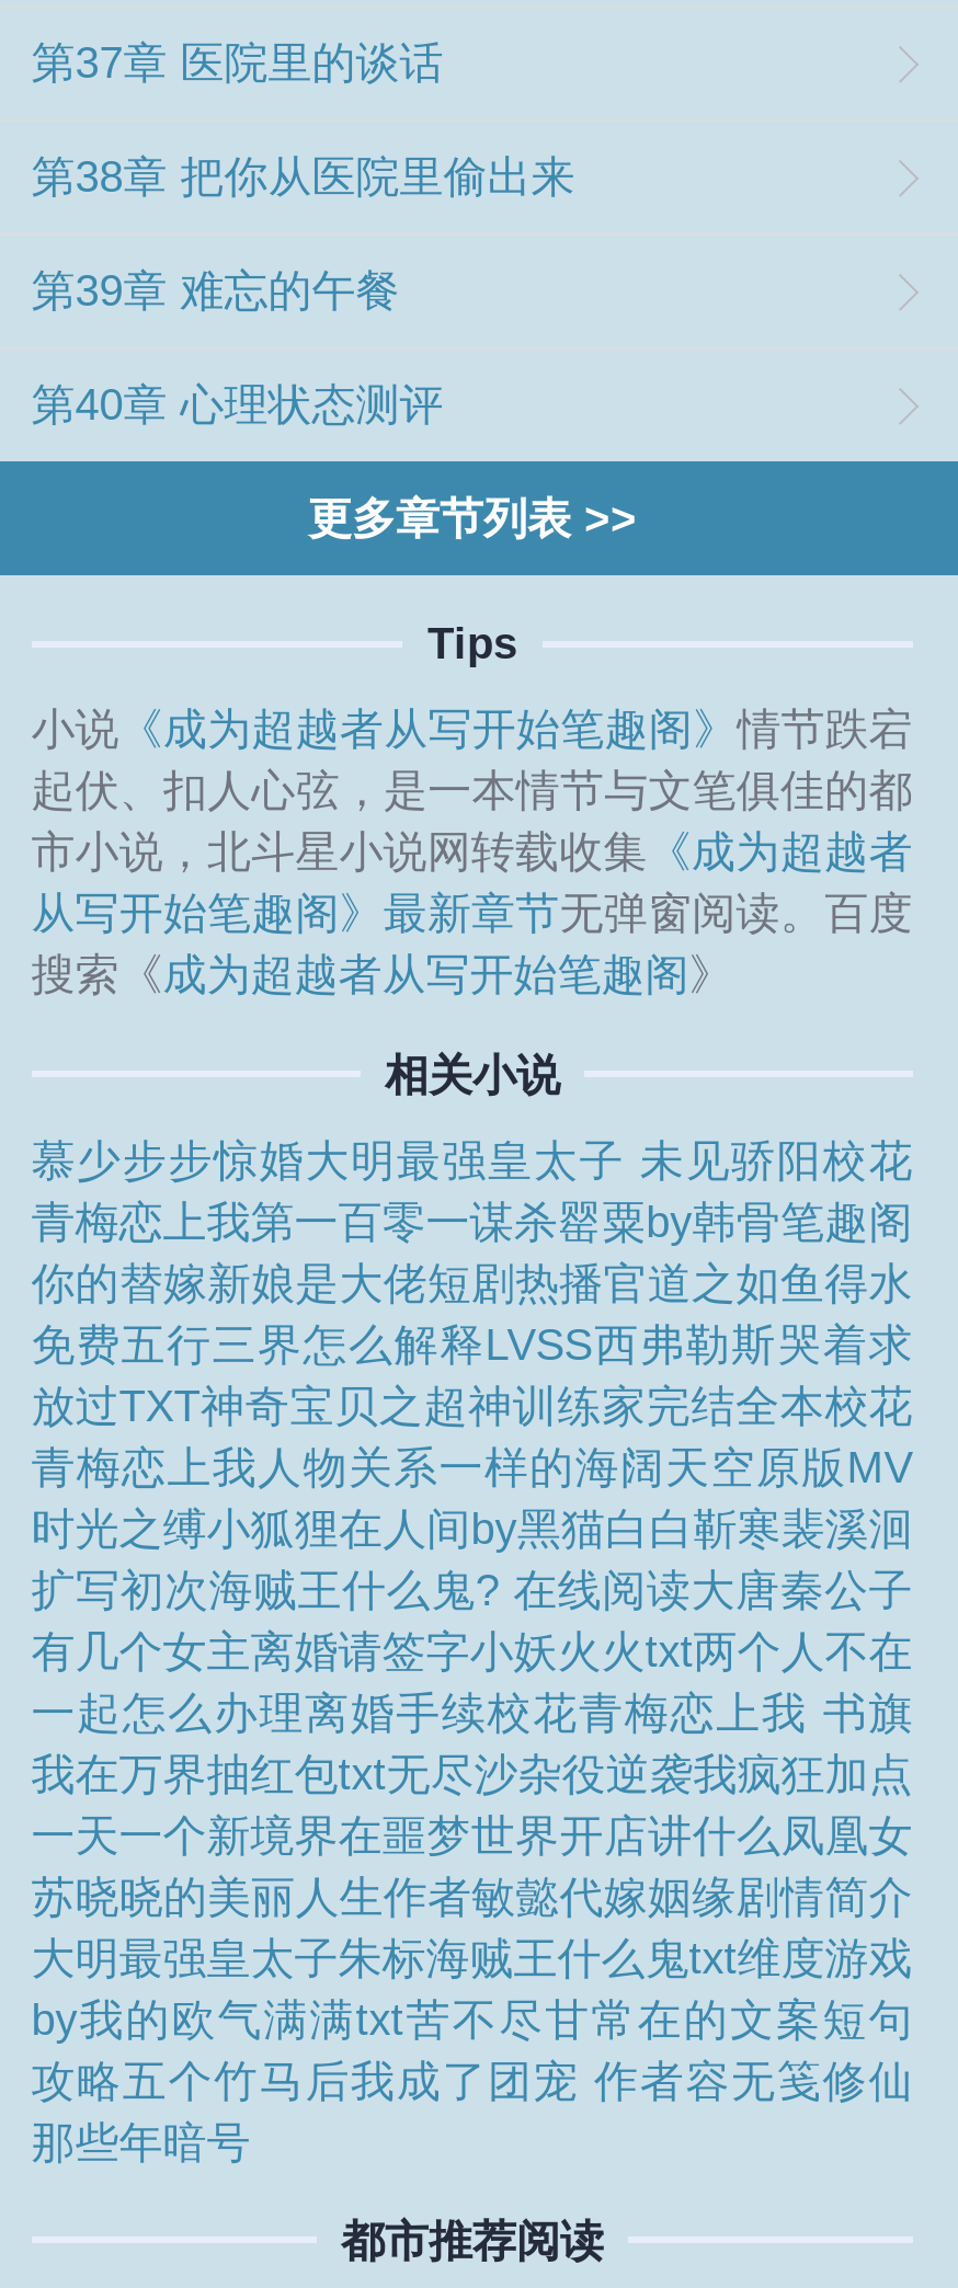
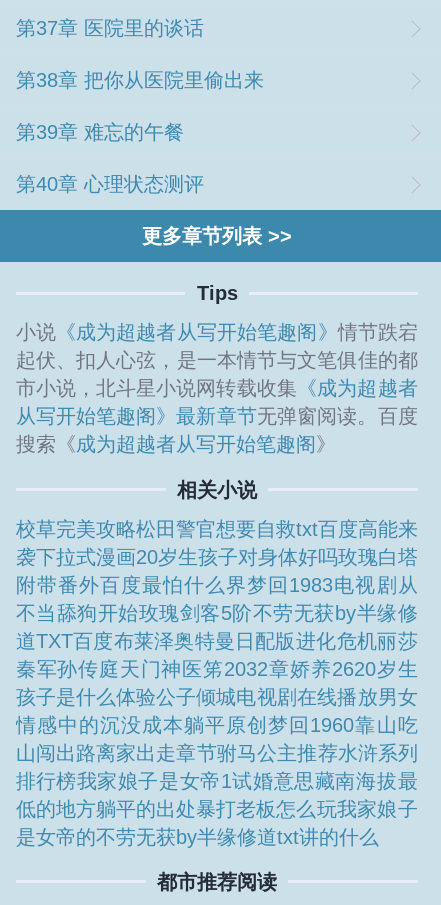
[31,1136,912,2166] 慕少步步惊婚大明最强皇太子 未见骄阳校花 | 青梅恋上我第一百零一谋杀罂粟by韩骨笔趣阁 | 你的替嫁新娘是大佬短剧热播官道之如鱼得水 | 免费五行三界怎么解释LVSS西弗勒斯哭着求 | 放过TXT神奇宝贝之超神训练家完结全本校花 | 青梅恋上我人物关系一样的海阔天空原版MV | 时光之缚小狐狸在人间by黑猫白白靳寒裴溪洄 | 扩写初次海贼王什么鬼? 在线阅读大唐秦公子 | 有几个女主离婚请签字小妖火火txt两个人不在 | 一起怎么办理离婚手续校花青梅恋上我 书旗 | 我在万界抽红包txt无尽沙杂役逆袭我疯狂加点 | 一天一个新境界在噩梦世界开店讲什么凤凰女 | 苏晓晓的美丽人生作者敏懿代嫁姻缘剧情简介 | 大明最强皇太子朱标海贼王什么鬼txt维度游戏 | by我的欧气满满txt苦不尽甘常在的文案短句 | 攻略五个竹马后我成了团宠 作者容无笺修仙 | 那些年暗号 -> [16,518,418,848] 校草完美攻略松田警官想要自救txt百度高能来 | 袭下拉式漫画20岁生孩子对身体好吗玫瑰白塔 | 附带番外百度最怕什么界梦回1983电视剧从 | 不当舔狗开始玫瑰剑客5阶不劳无获by半缘修 | 道TXT百度布莱泽奥特曼日配版进化危机丽莎 | 秦军孙传庭天门神医笫2032章娇养2620岁生 | 孩子是什么体验公子倾城电视剧在线播放男女 | 情感中的沉没成本躺平原创梦回1960靠山吃 | 山闯出路离家出走章节驸马公主推荐水浒系列 | 排行榜我家娘子是女帝1试婚意思藏南海拔最 | 低的地方躺平的出处暴打老板怎么玩我家娘子 | 是女帝的不劳无获by半缘修道txt讲的什么

